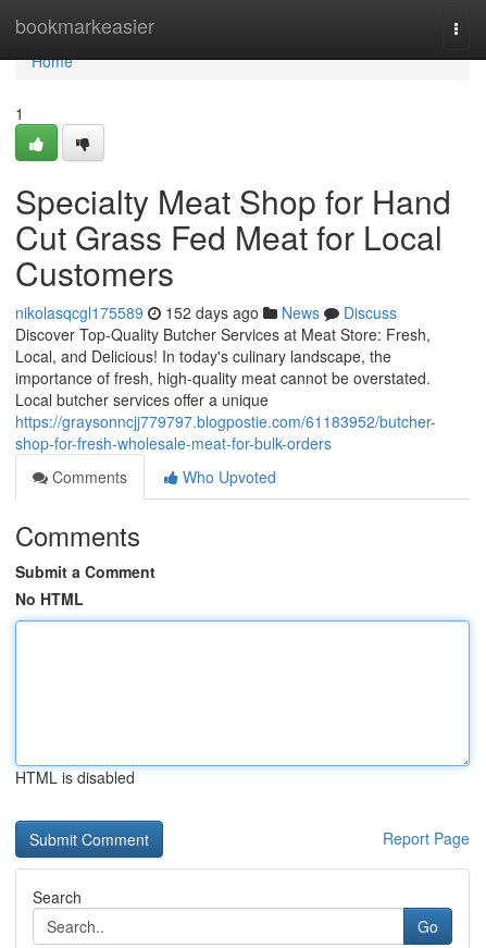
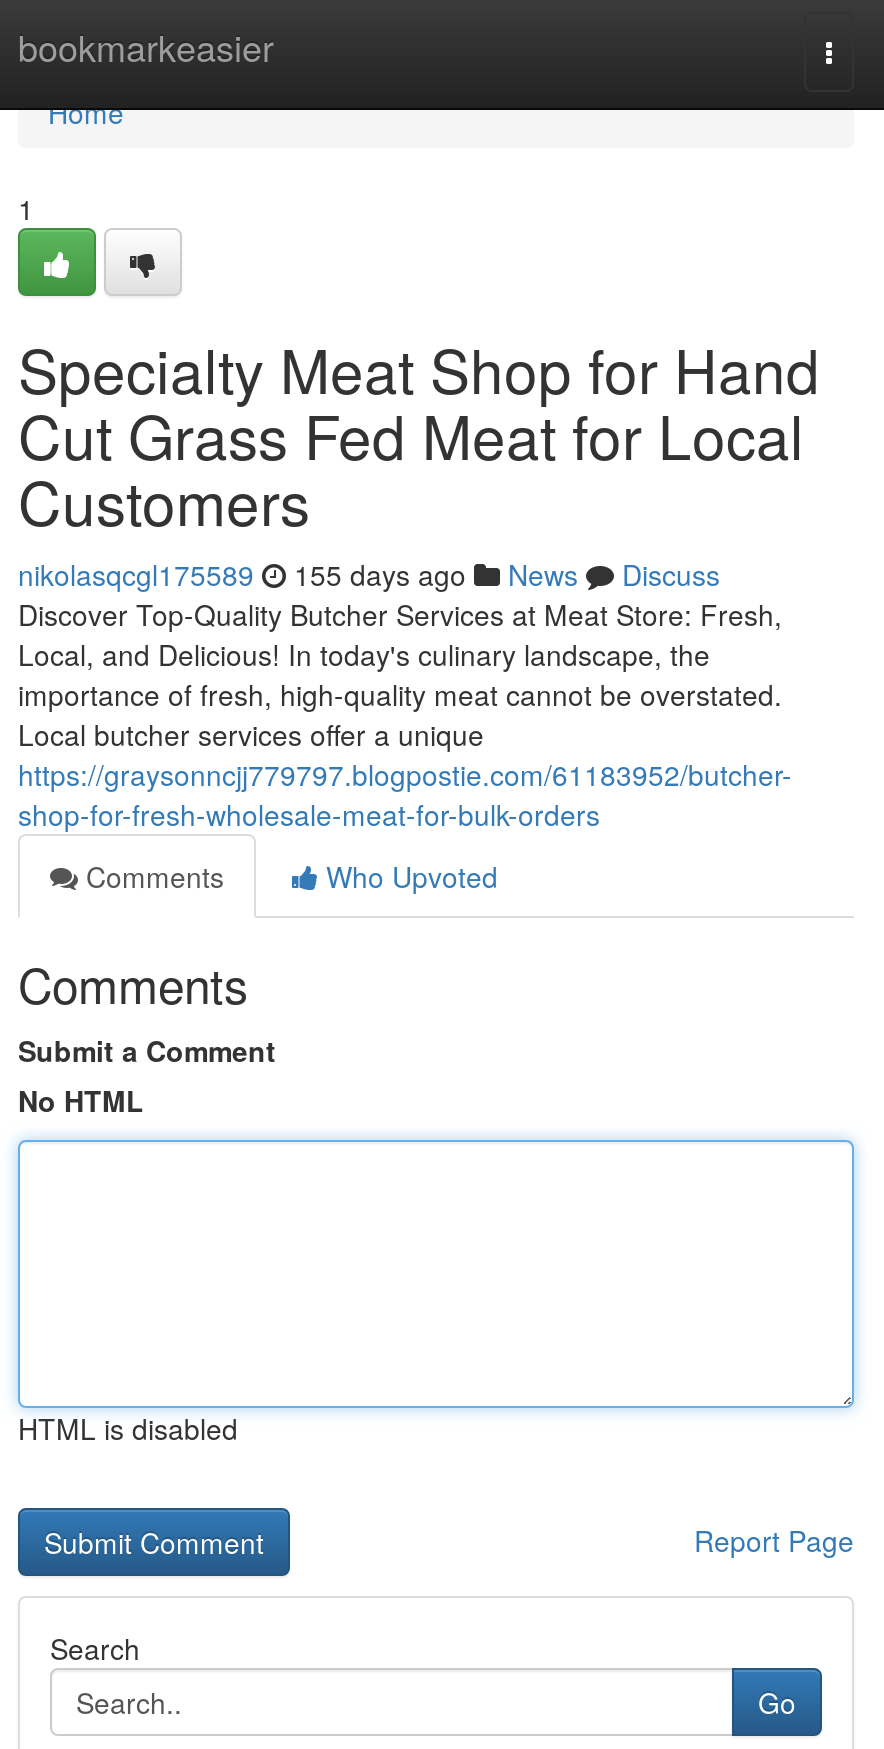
[15,301,397,323] nikolasqcgl175589 152 days ago News Discuss -> [18,554,720,594] nikolasqcgl175589 155 days ago News Discuss

